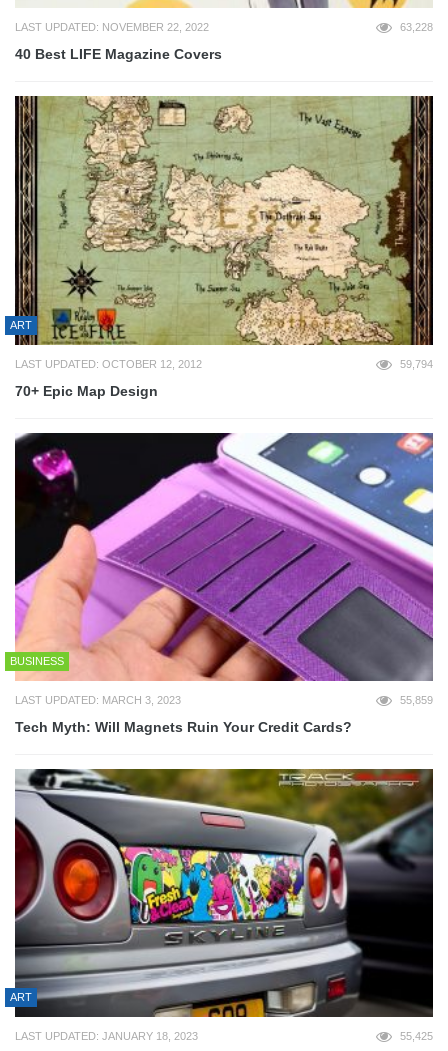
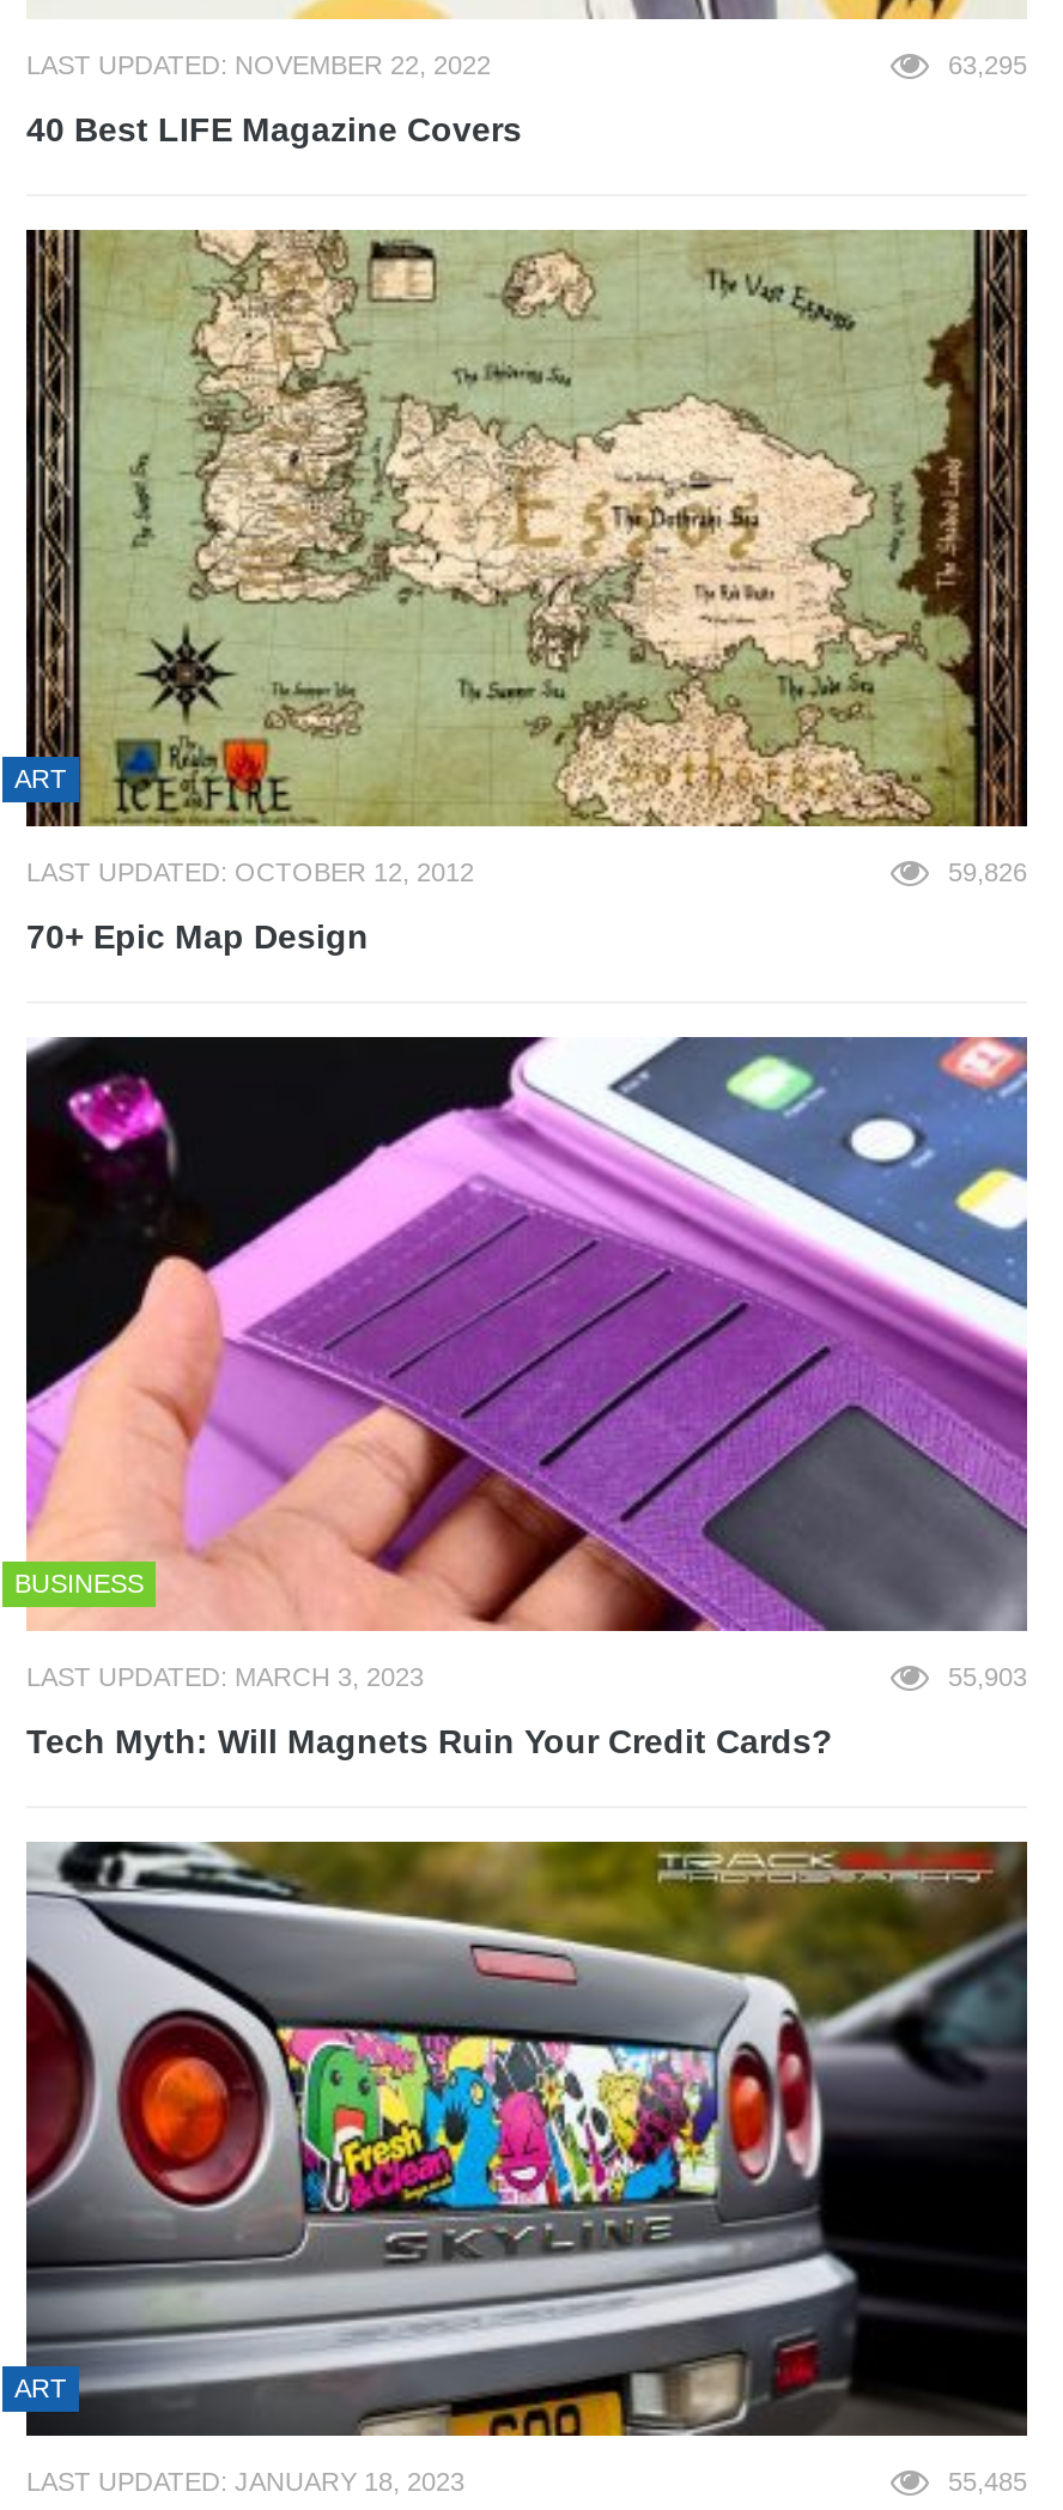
[397,21,433,33] 63,228 -> [941,51,1027,80] 63,295
[397,357,433,369] 59,794 -> [941,856,1027,885] 59,826
[397,694,433,706] 55,859 -> [941,1661,1027,1690] 55,903
[397,1030,433,1042] 55,425 -> [941,2467,1027,2495] 55,485

